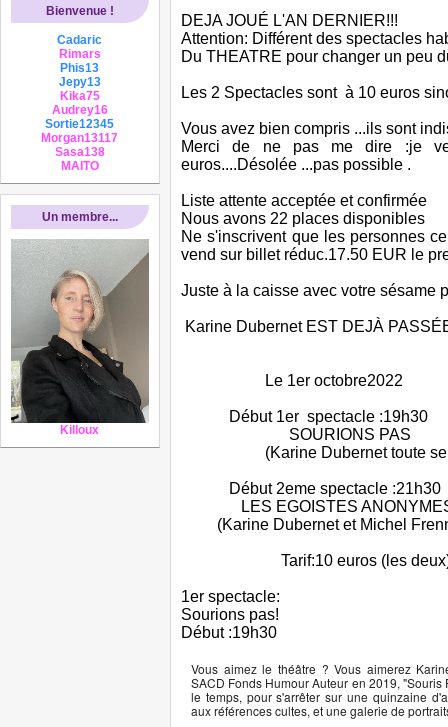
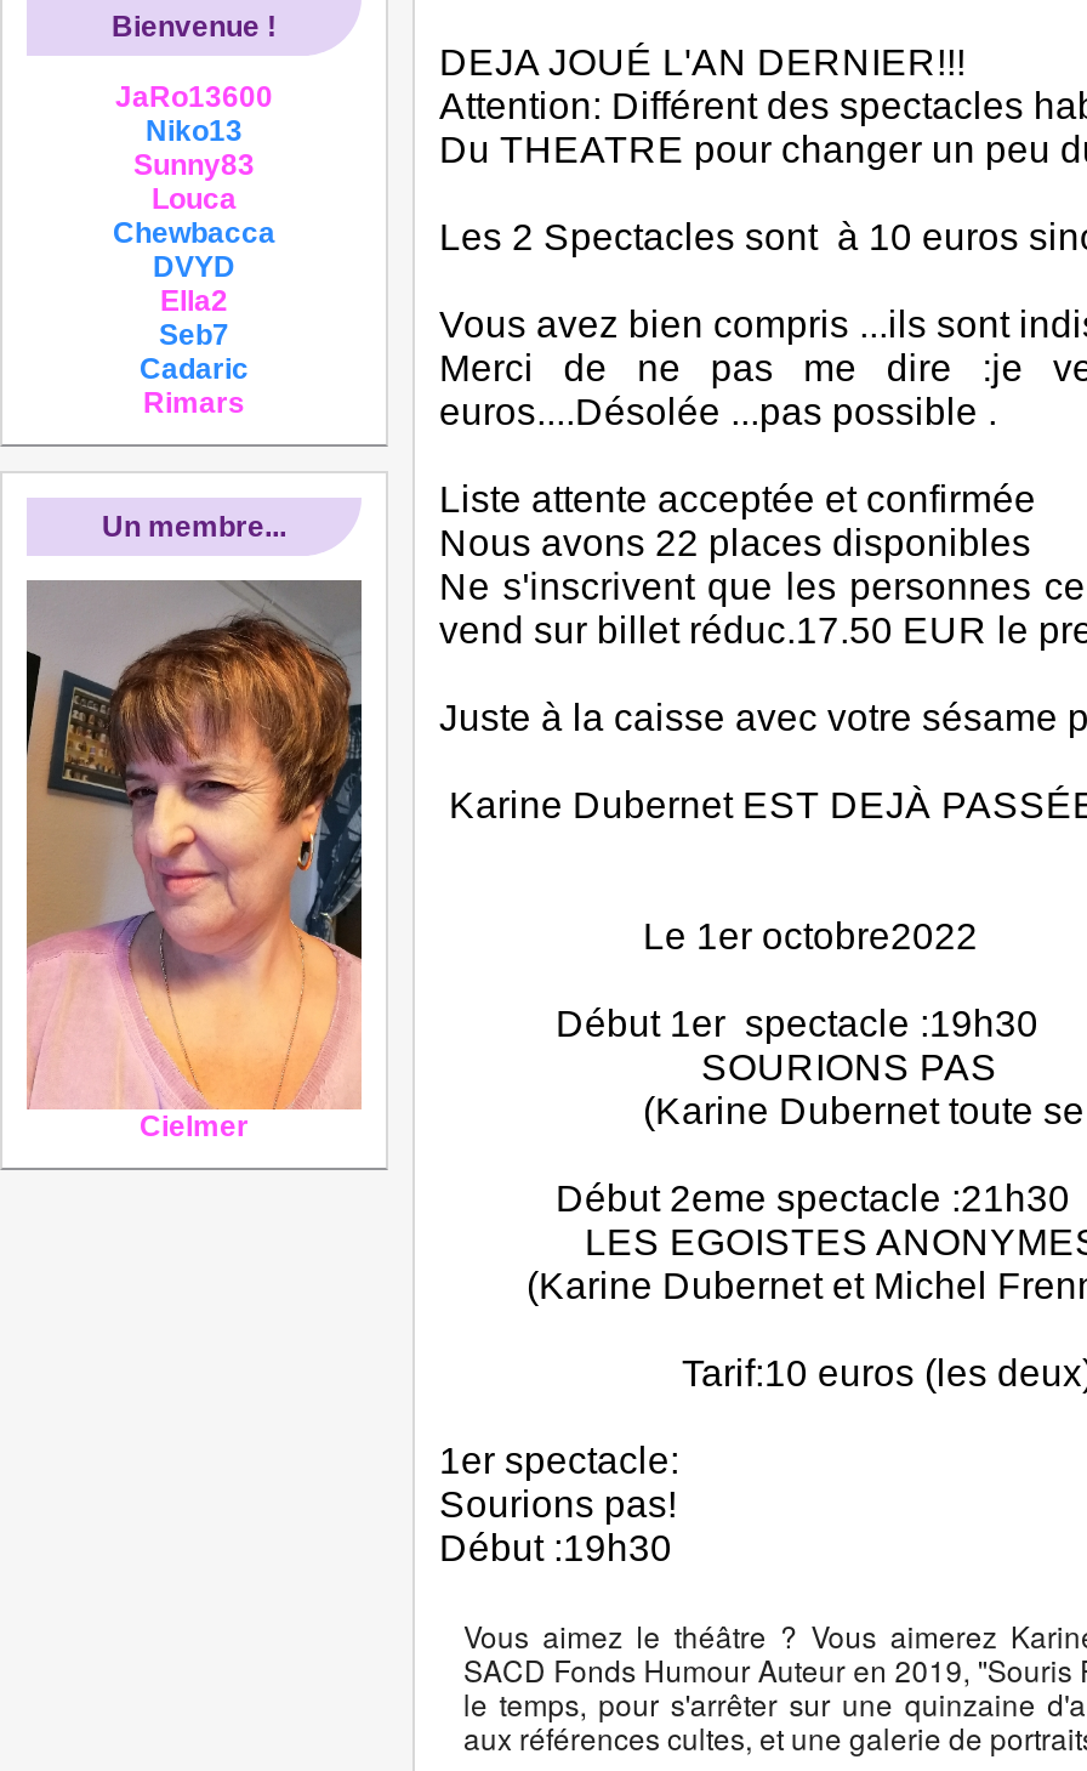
none -> [113,80,275,352] JaRo13600 | Niko13 | Sunny83 | Louca | Chewbacca | DVYD | Ella2 | Seb7
moved [57,33,102,61] -> [140,352,249,420]: Cadaric | Rimars
[41,61,118,173] Phis13 | Jepy13 | Kika75 | Audrey16 | Sortie12345 | Morgan13117 | Sasa138 | MAITO -> none
[3,240,158,451] [image] | Killoux -> [7,580,381,1142] [image] | Cielmer

